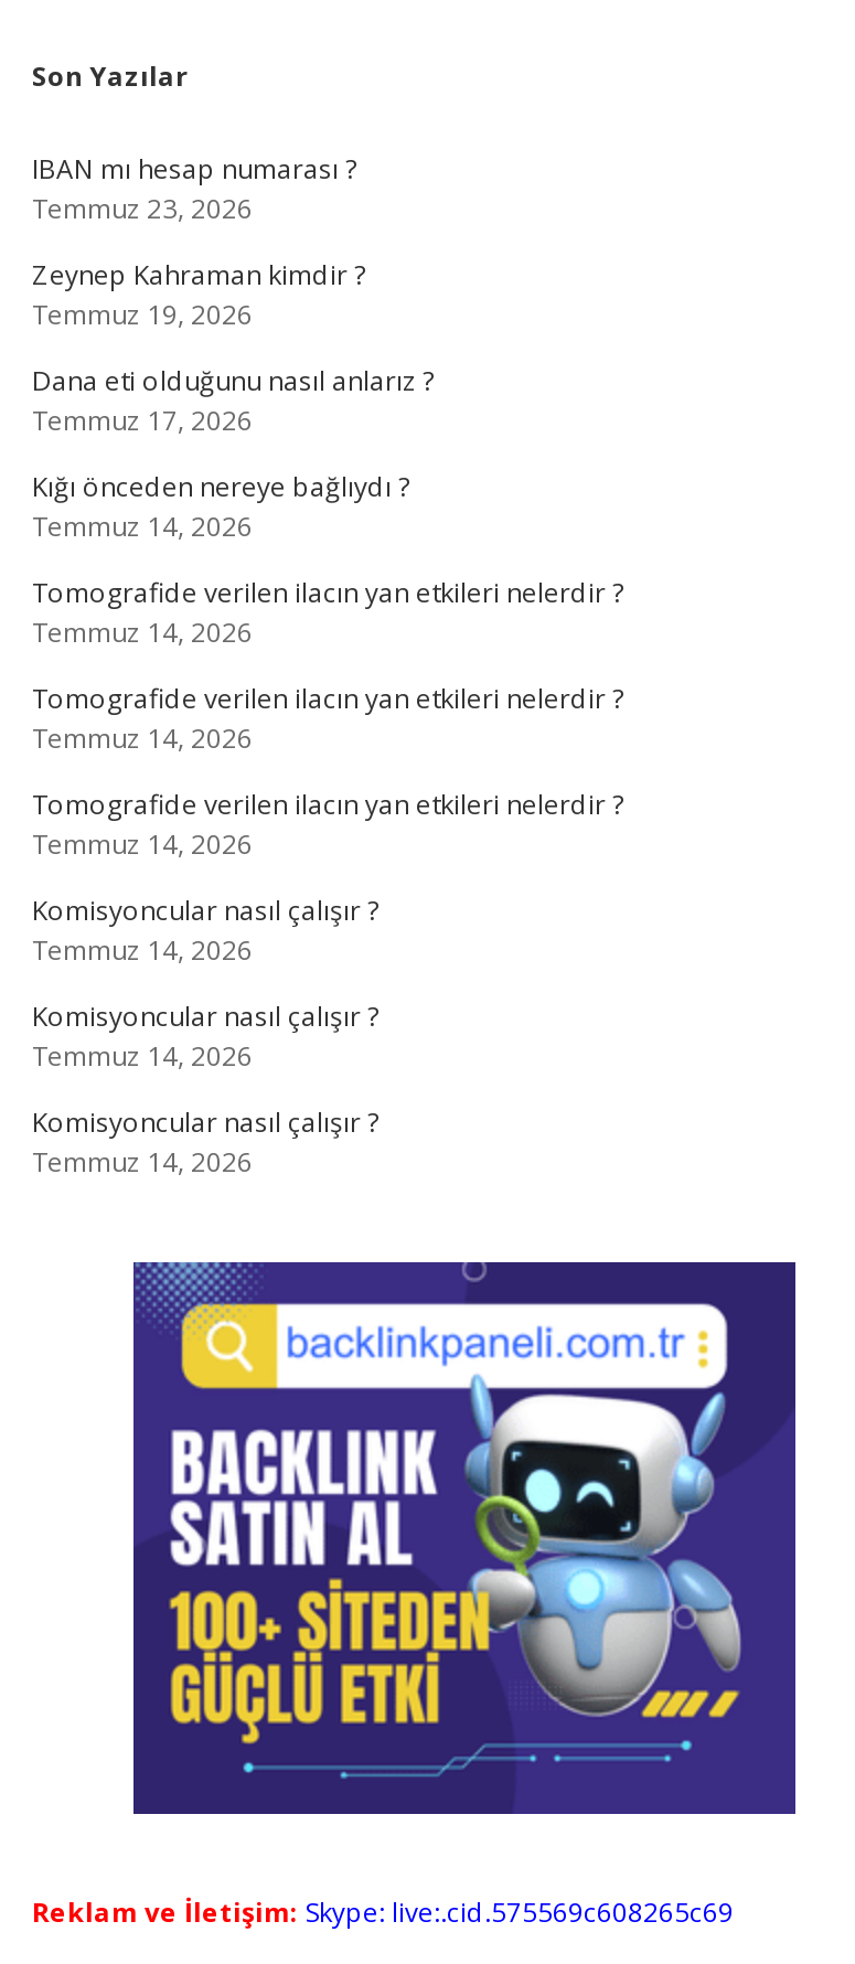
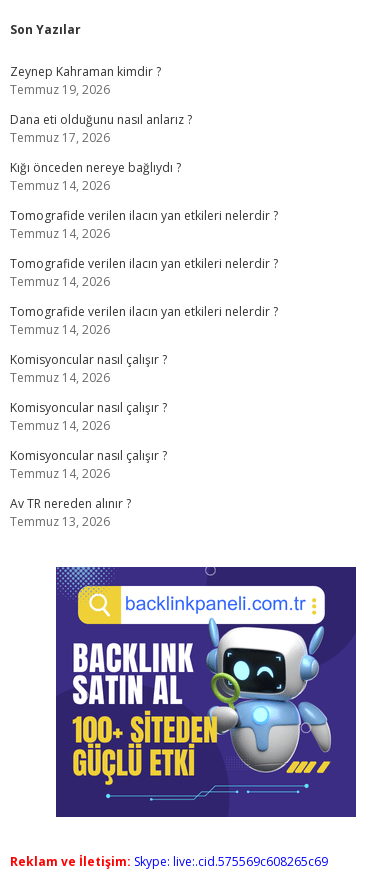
[32,150,356,227] IBAN mı hesap numarası ? | Temmuz 23, 2026 -> none
moved [32,256,623,1181] -> [10,63,278,482]: Zeynep Kahraman kimdir ? | Temmuz 19, 2026 | Dana eti olduğunu nasıl anlarız ? | ... | Komisyoncular nasıl çalışır ? | Temmuz 14, 2026
none -> [10,495,131,530] Av TR nereden alınır ? | Temmuz 13, 2026

